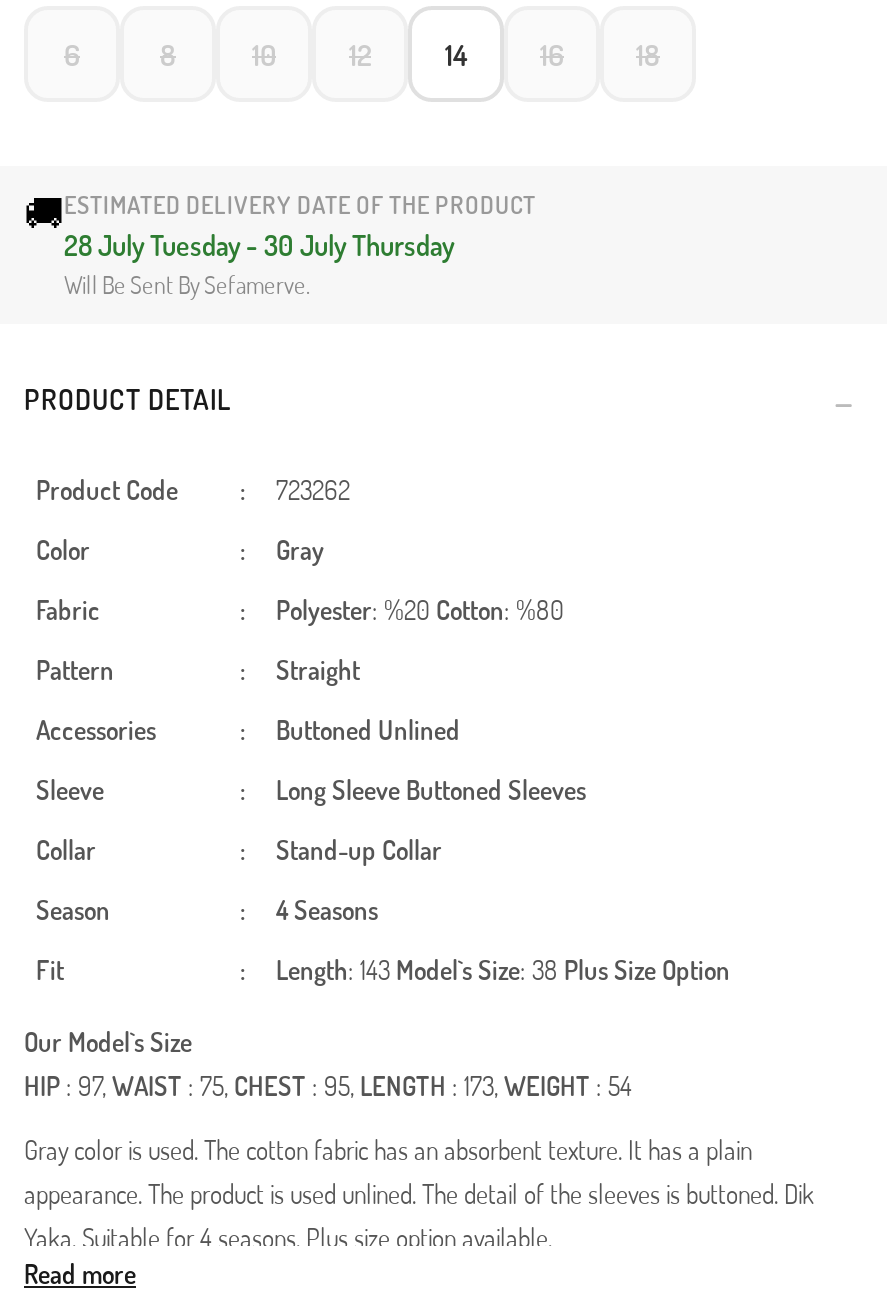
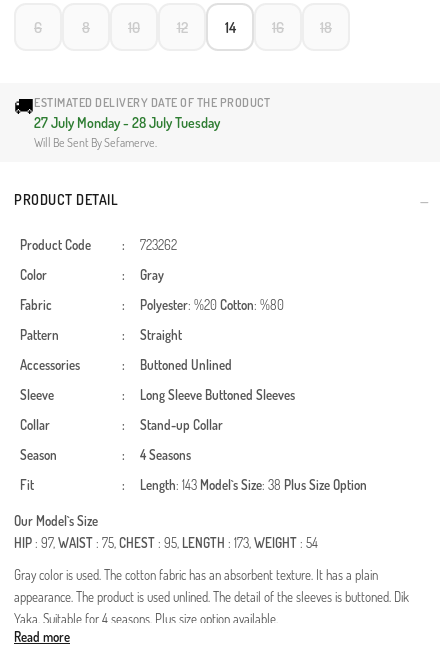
[64,229,454,263] 28 July Tuesday - 30 July Thursday -> [34,114,220,131] 27 July Monday - 28 July Tuesday

